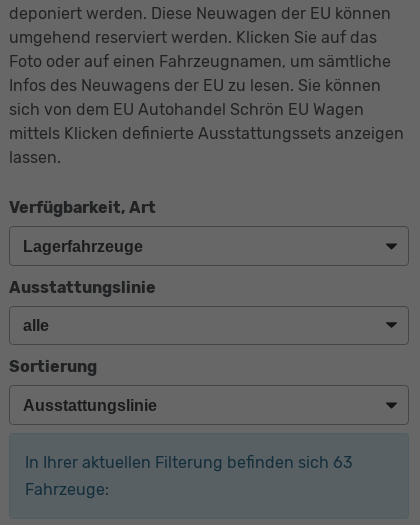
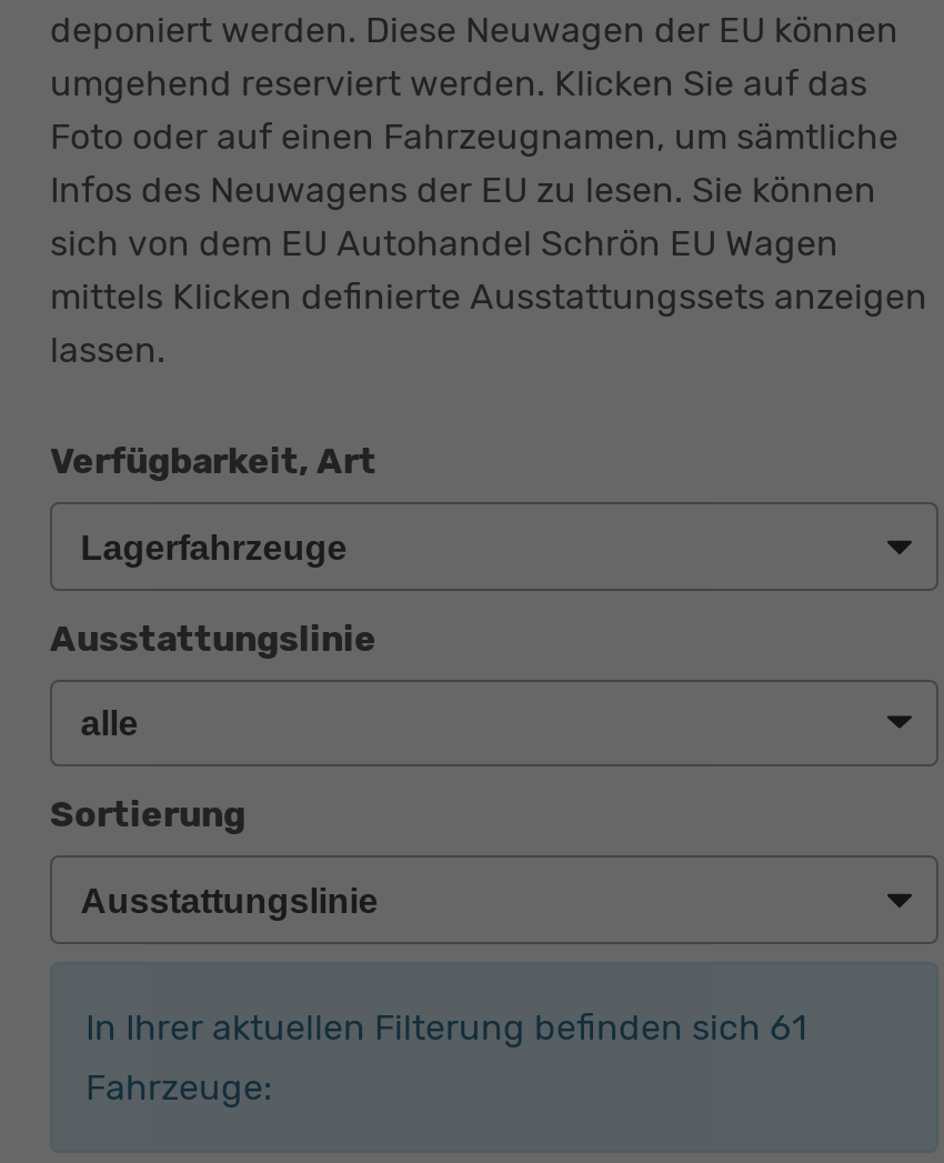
[25,453,353,472] In Ihrer aktuellen Filterung befinden sich 63 -> [86,1006,807,1048] In Ihrer aktuellen Filterung befinden sich 61

